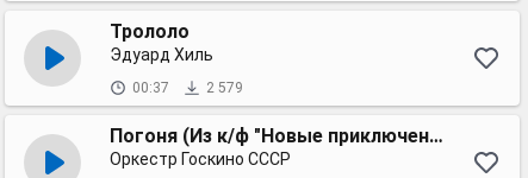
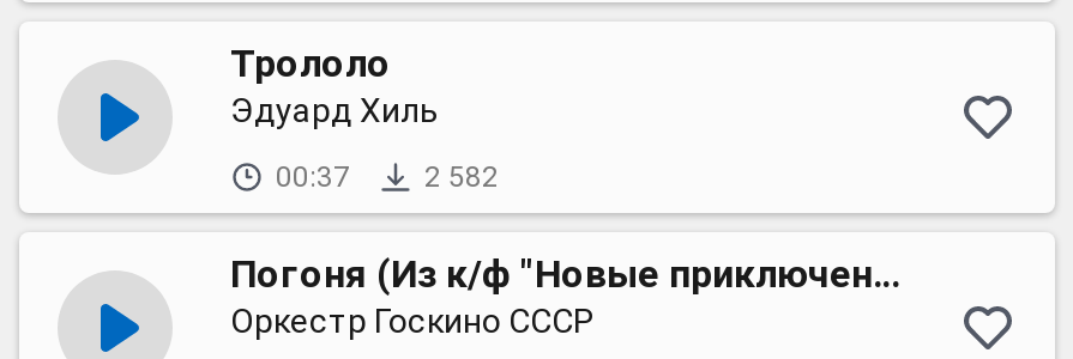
[206,80,243,96] 2 579 -> [424,160,499,194] 2 582

